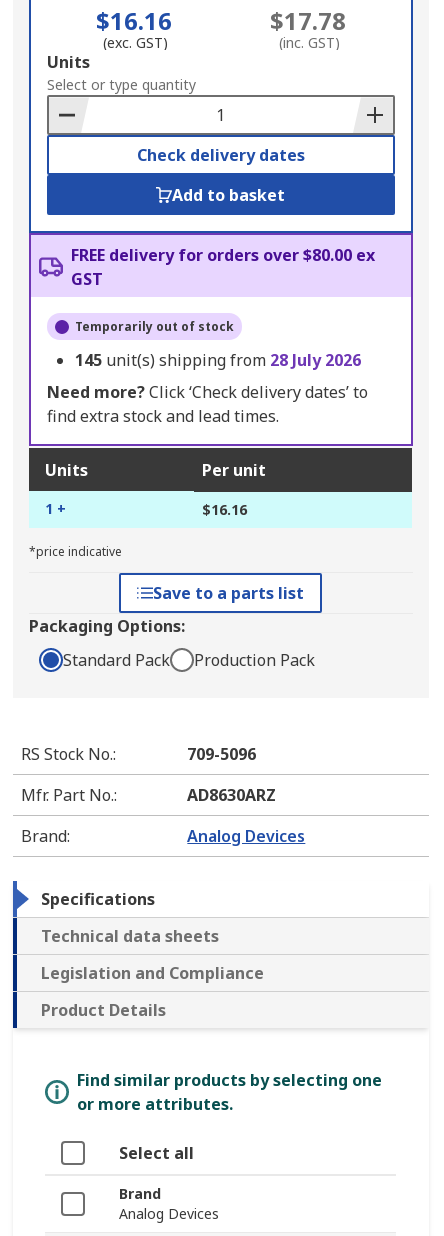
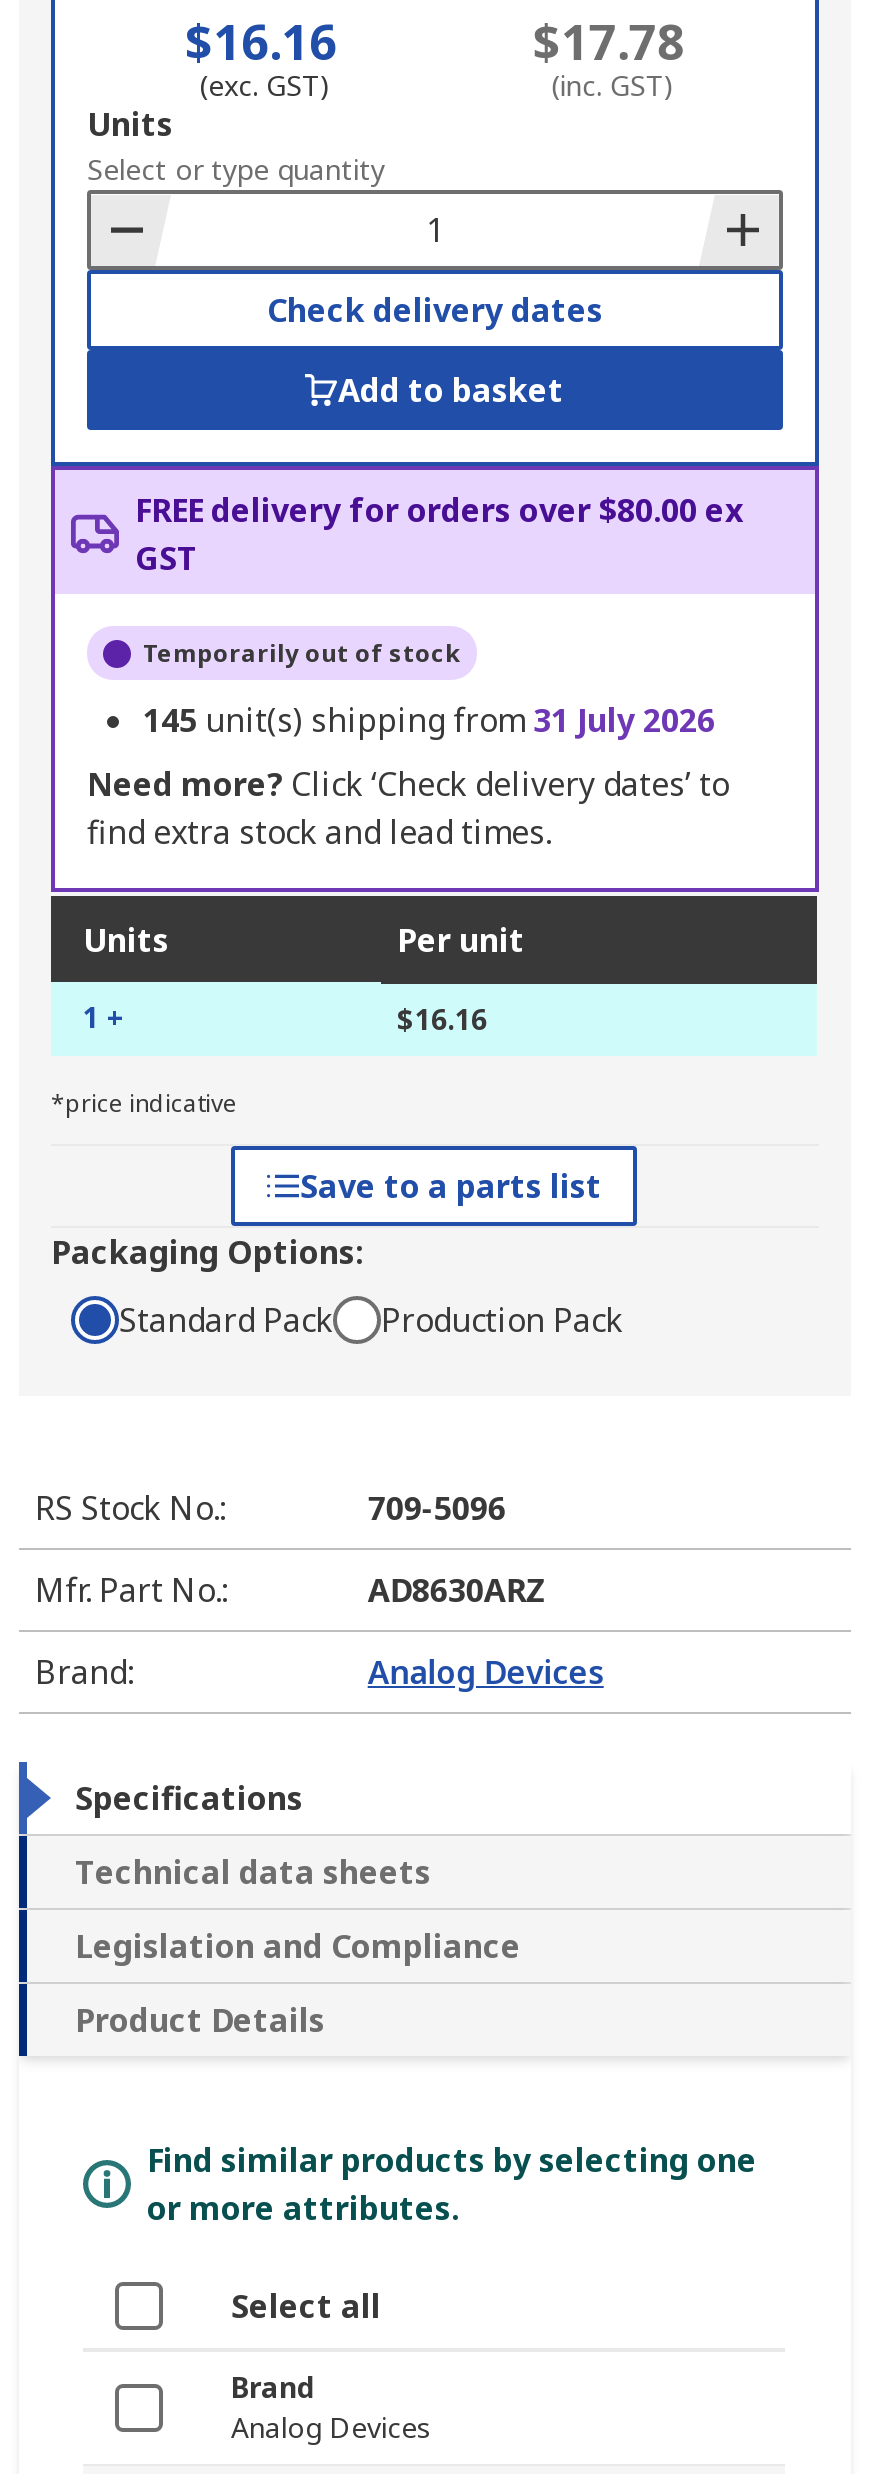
[75,349,361,371] 145 unit(s) shipping from 28 July 2026 -> [143,699,715,743] 145 unit(s) shipping from 31 July 2026

